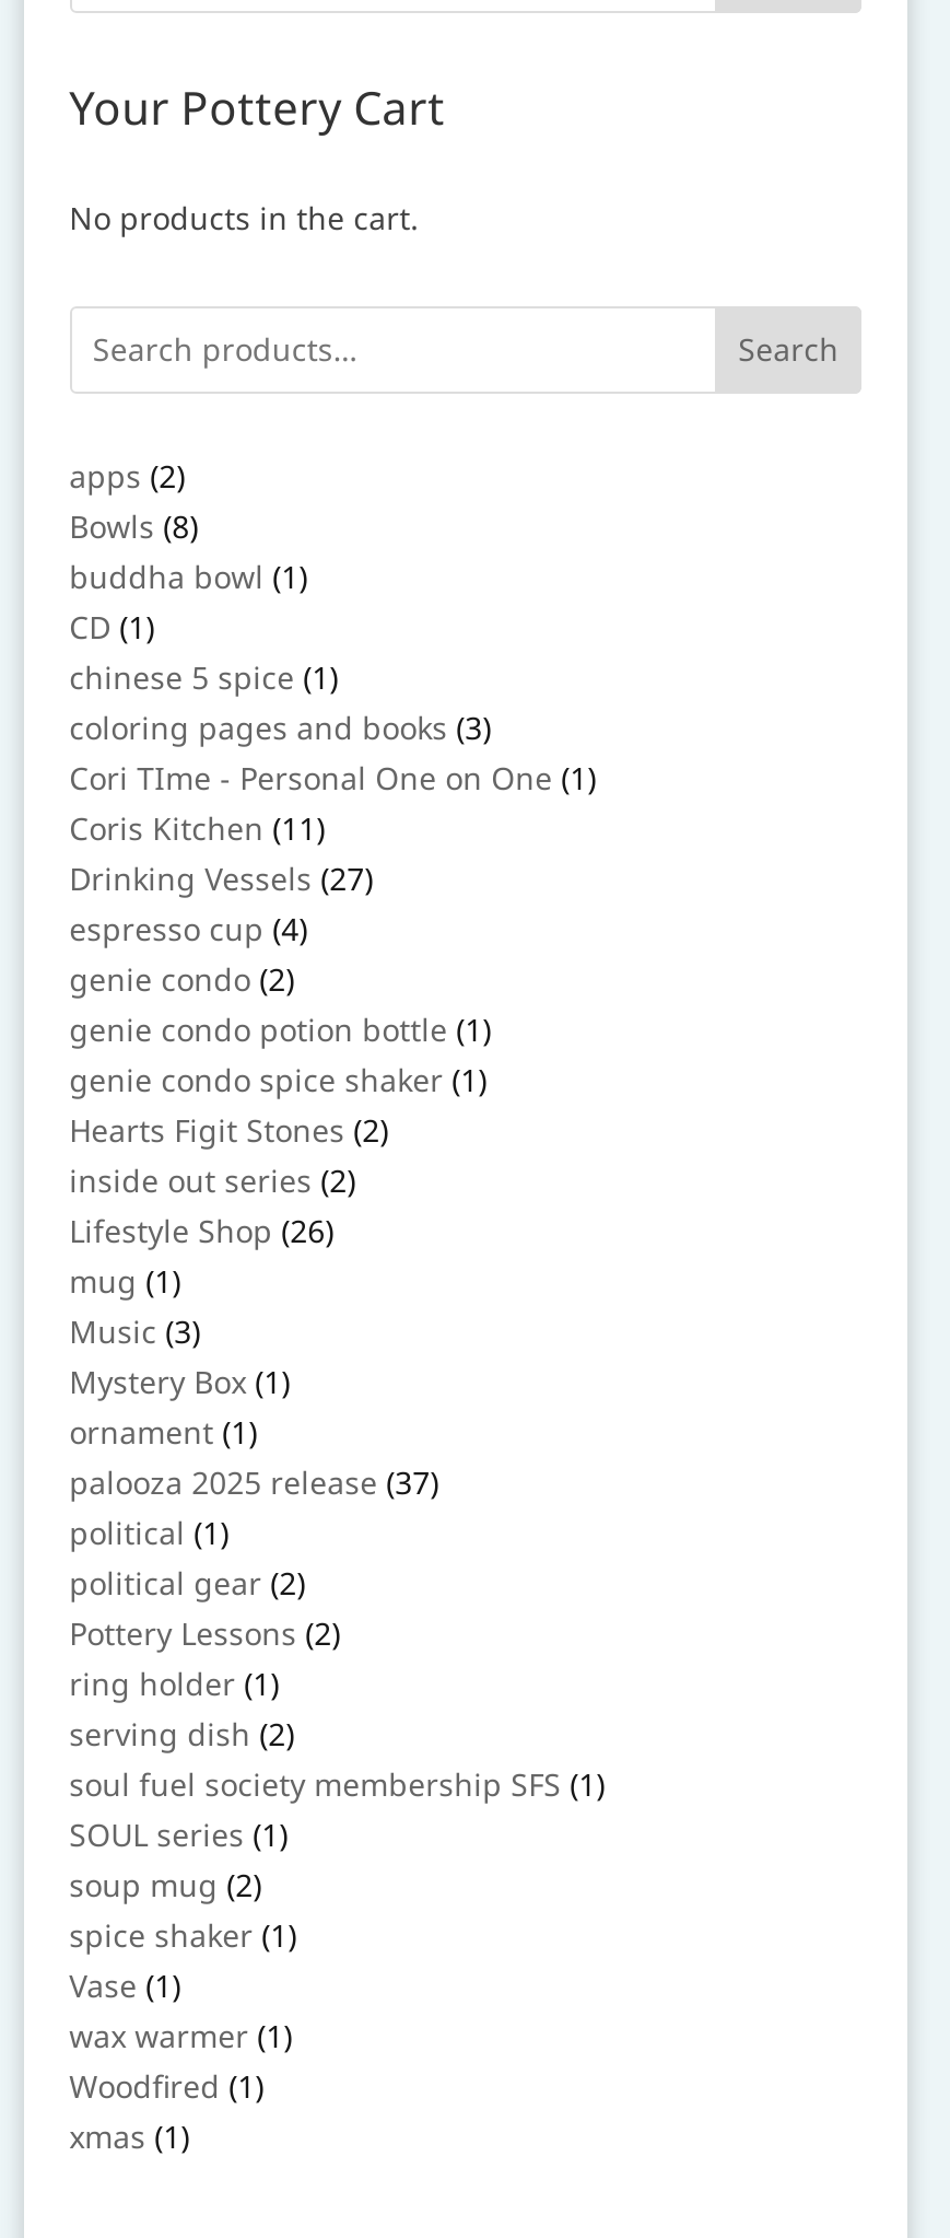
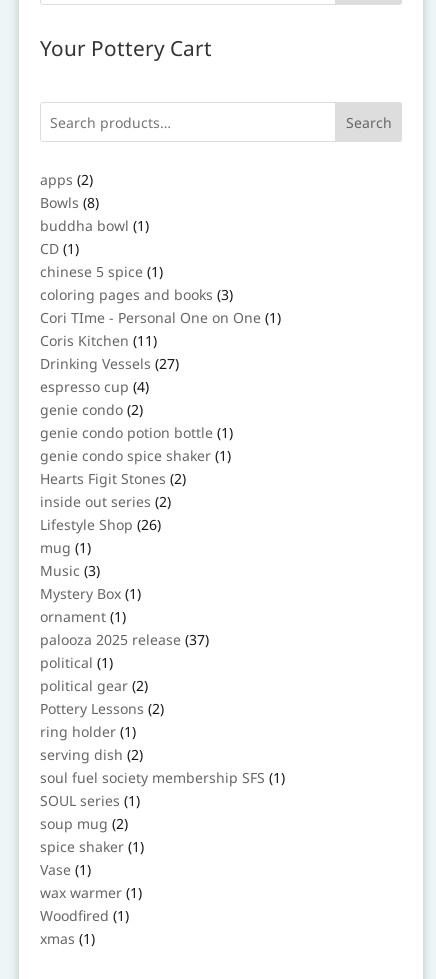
[69,196,419,238] No products in the cart. -> none

